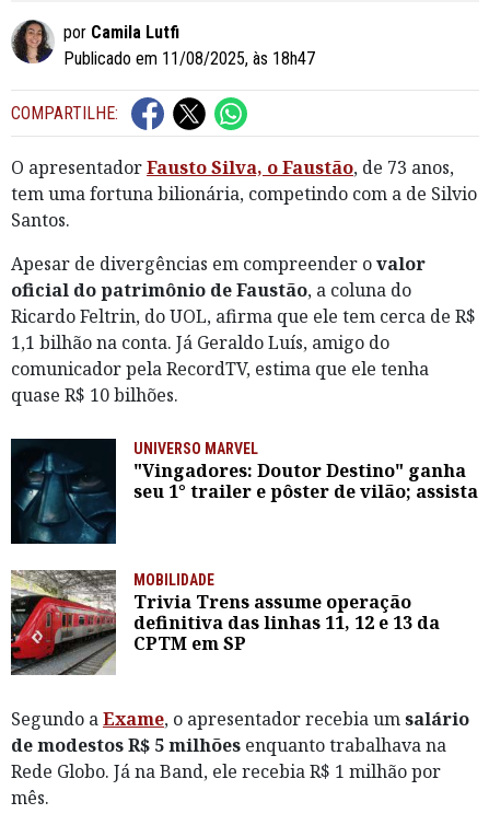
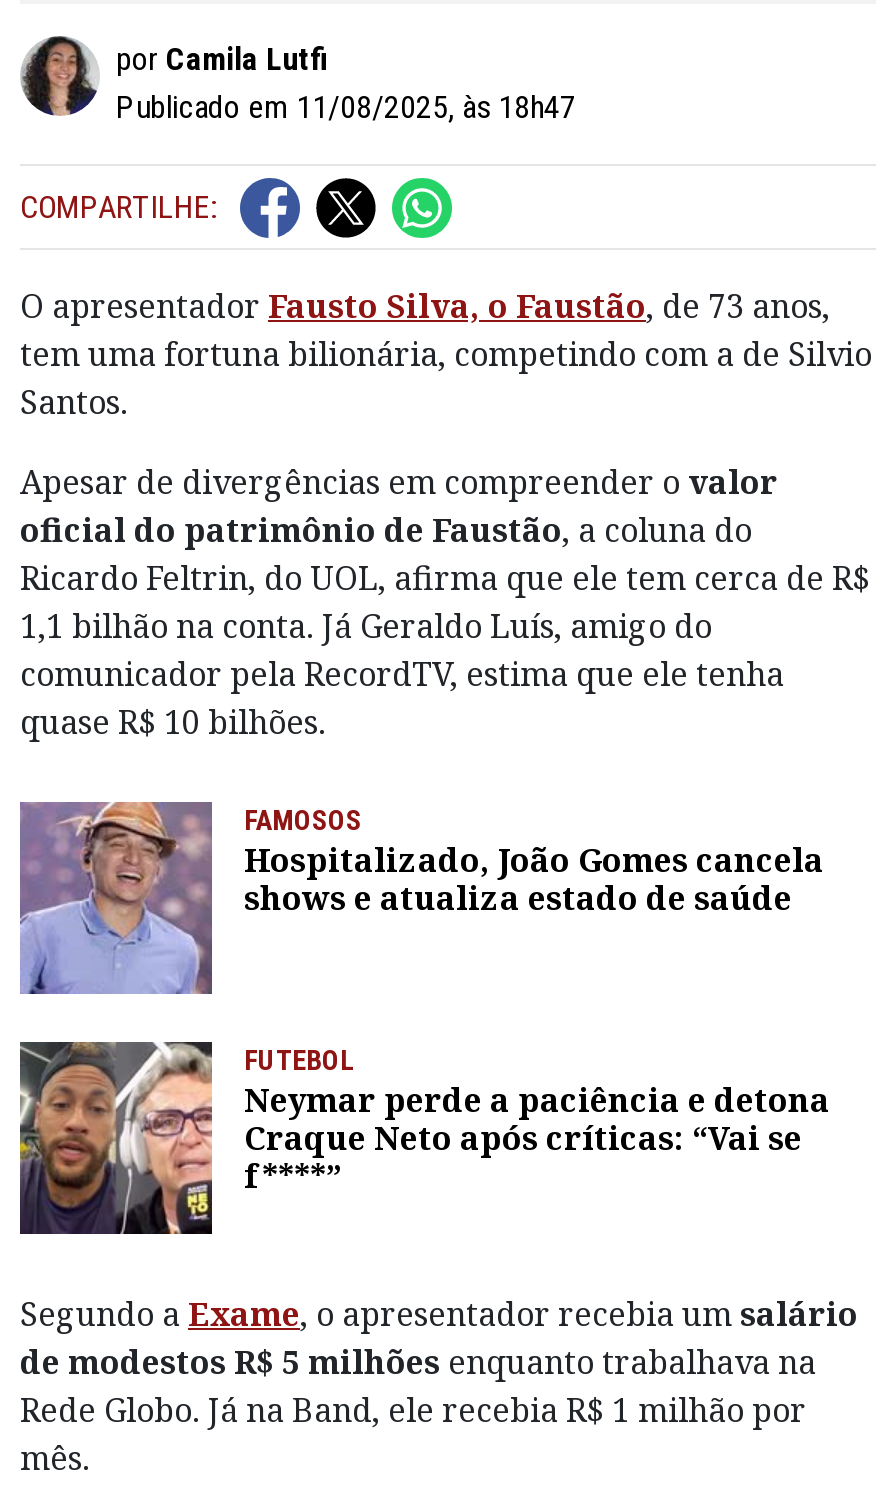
[10,438,478,545] [image] | UNIVERSO MARVEL | "Vingadores: Doutor Destino" ganha | seu 1° trailer e pôster de vilão; assista -> [18,800,824,996] [image] | FAMOSOS | Hospitalizado, João Gomes cancela | shows e atualiza estado de saúde
[10,570,440,675] [image] | MOBILIDADE | Trivia Trens assume operação | definitiva das linhas 11, 12 e 13 da | CPTM em SP -> [18,1042,830,1236] [image] | FUTEBOL | Neymar perde a paciência e detona | Craque Neto após críticas: “Vai se | f****”

